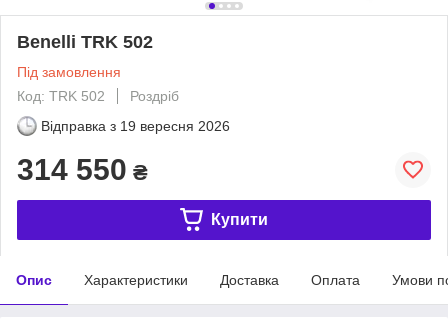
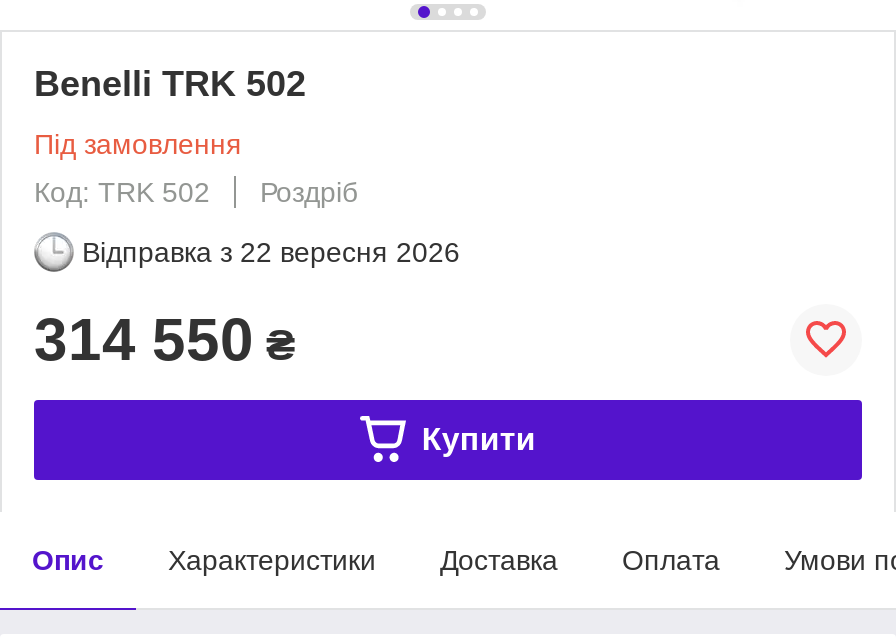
[41,118,230,134] Відправка з 19 вересня 2026 -> [82,236,460,268] Відправка з 22 вересня 2026

